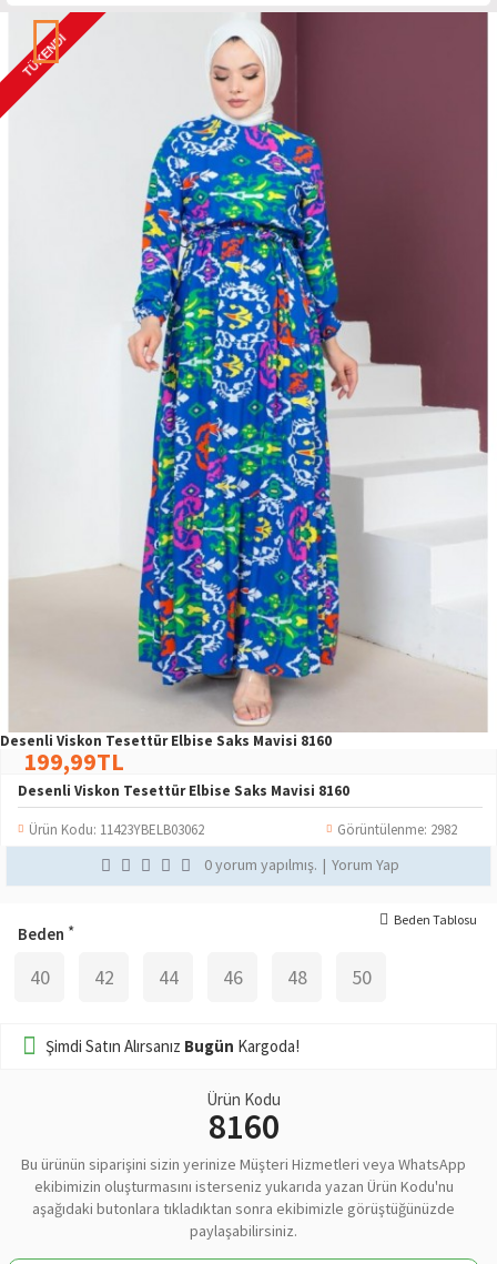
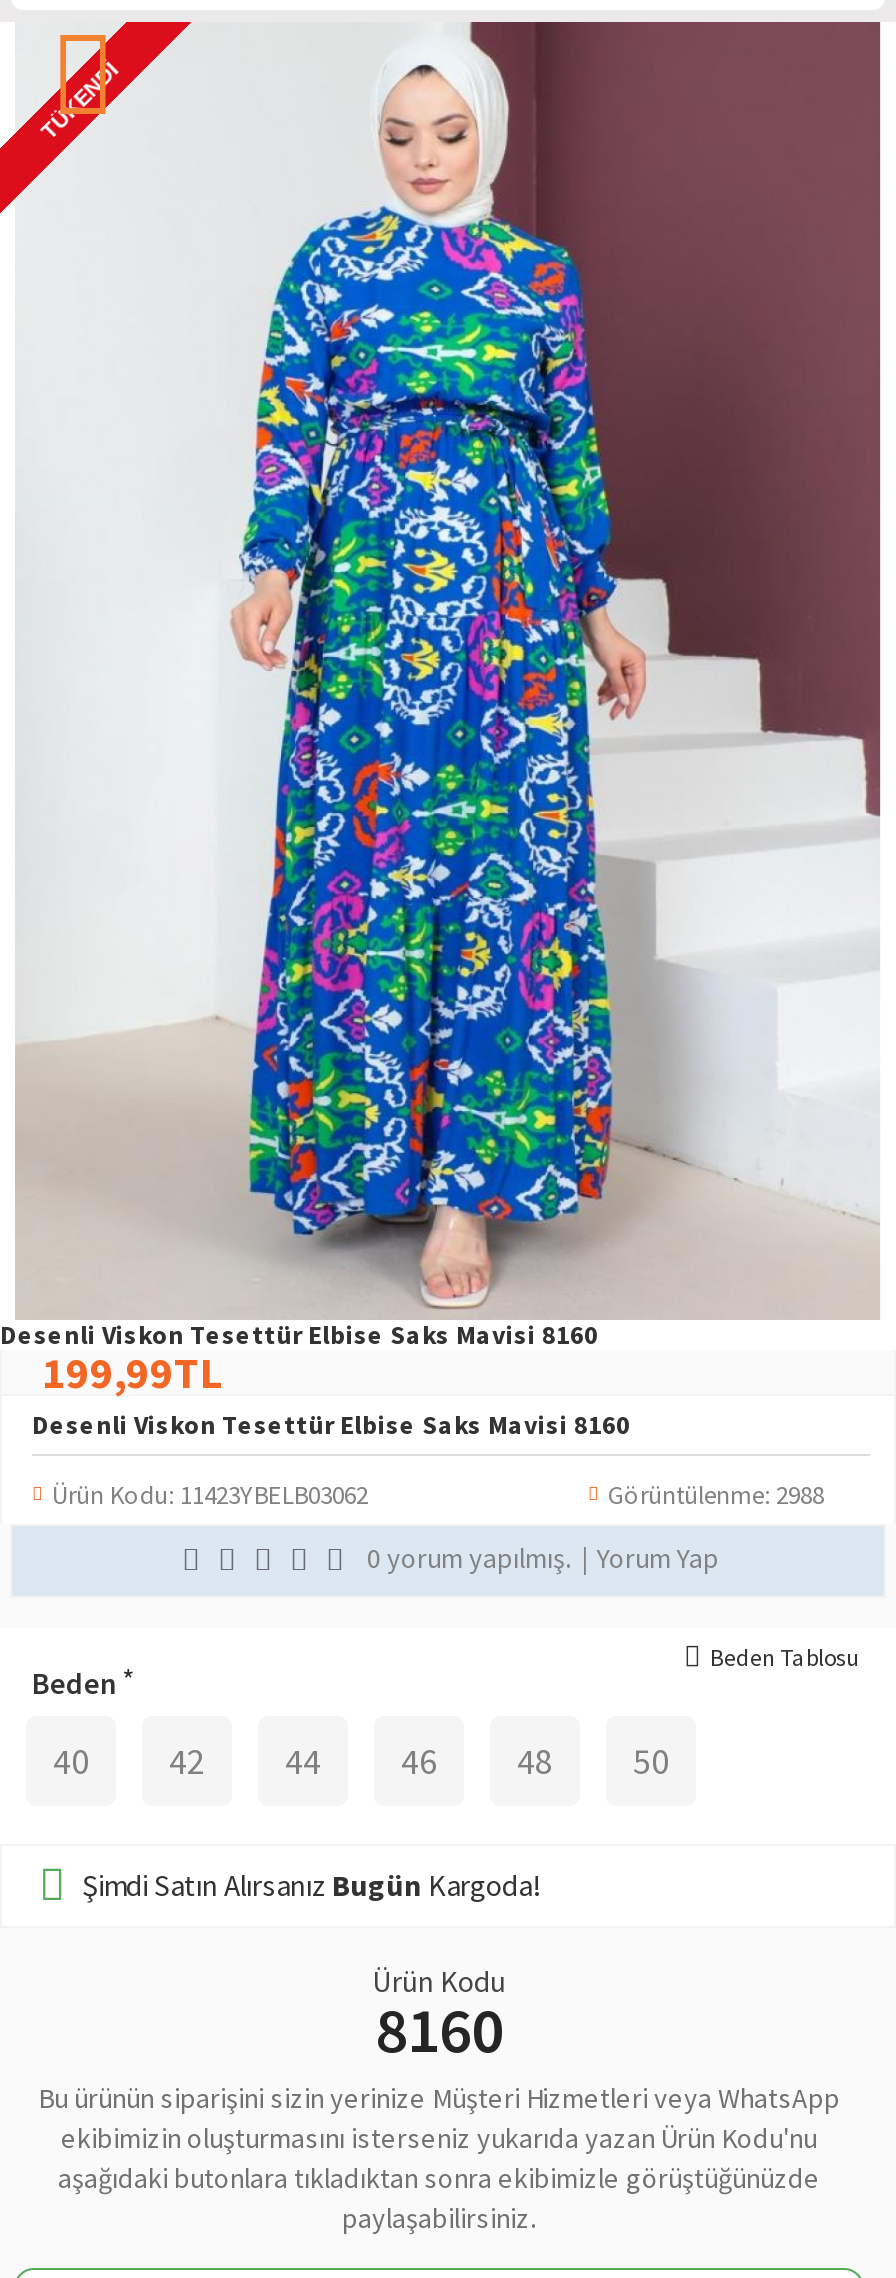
[337,820,457,839] Görüntülenme: 2982 -> [608,1477,824,1511] Görüntülenme: 2988

